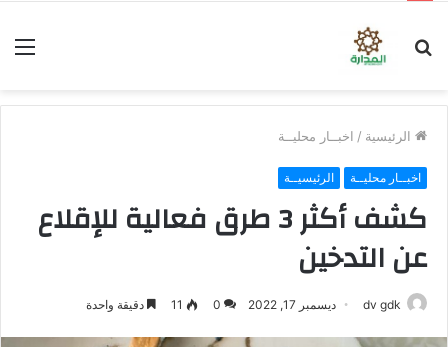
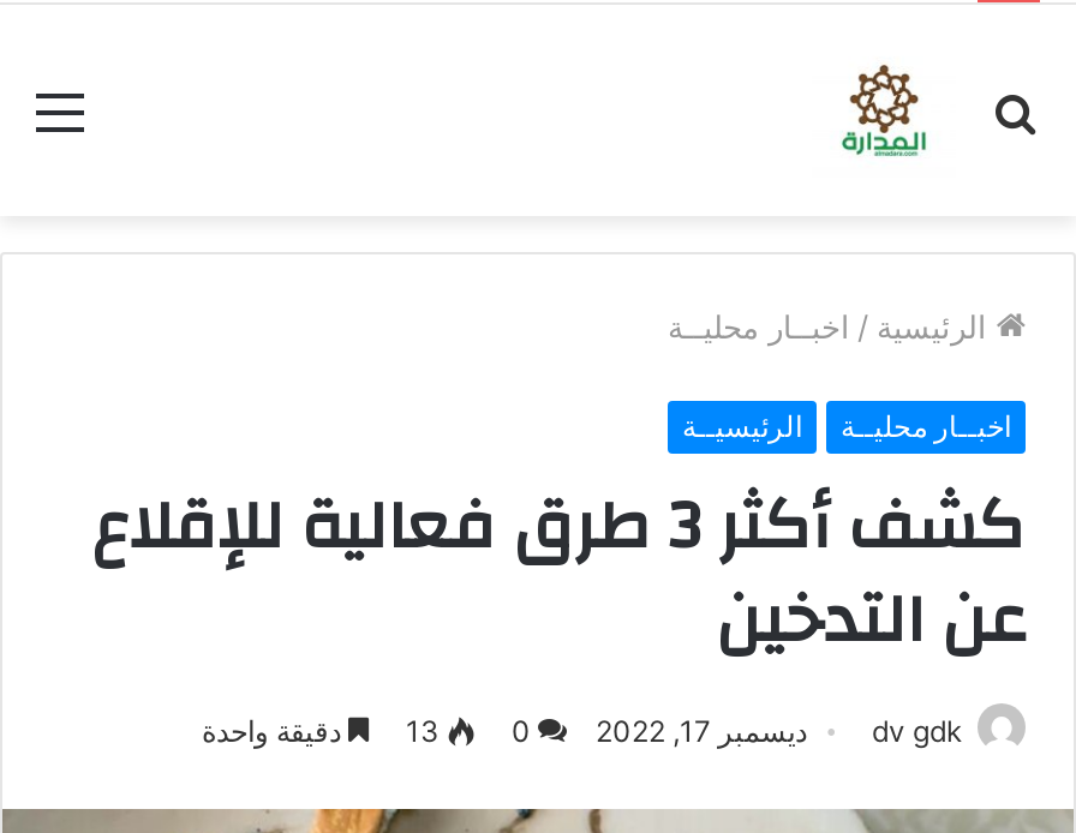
[86,297,221,312] 0 11 دقيقة واحدة -> [202,713,531,749] 0 13 دقيقة واحدة

